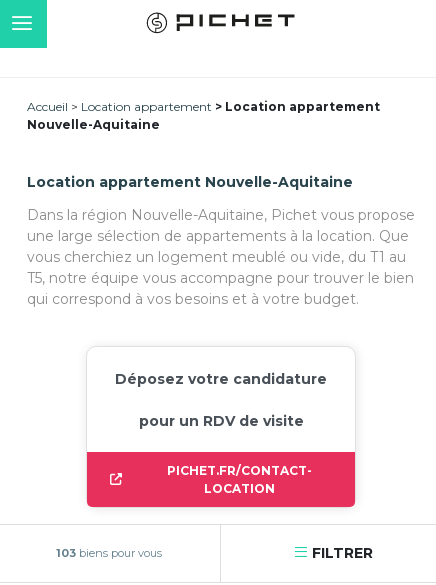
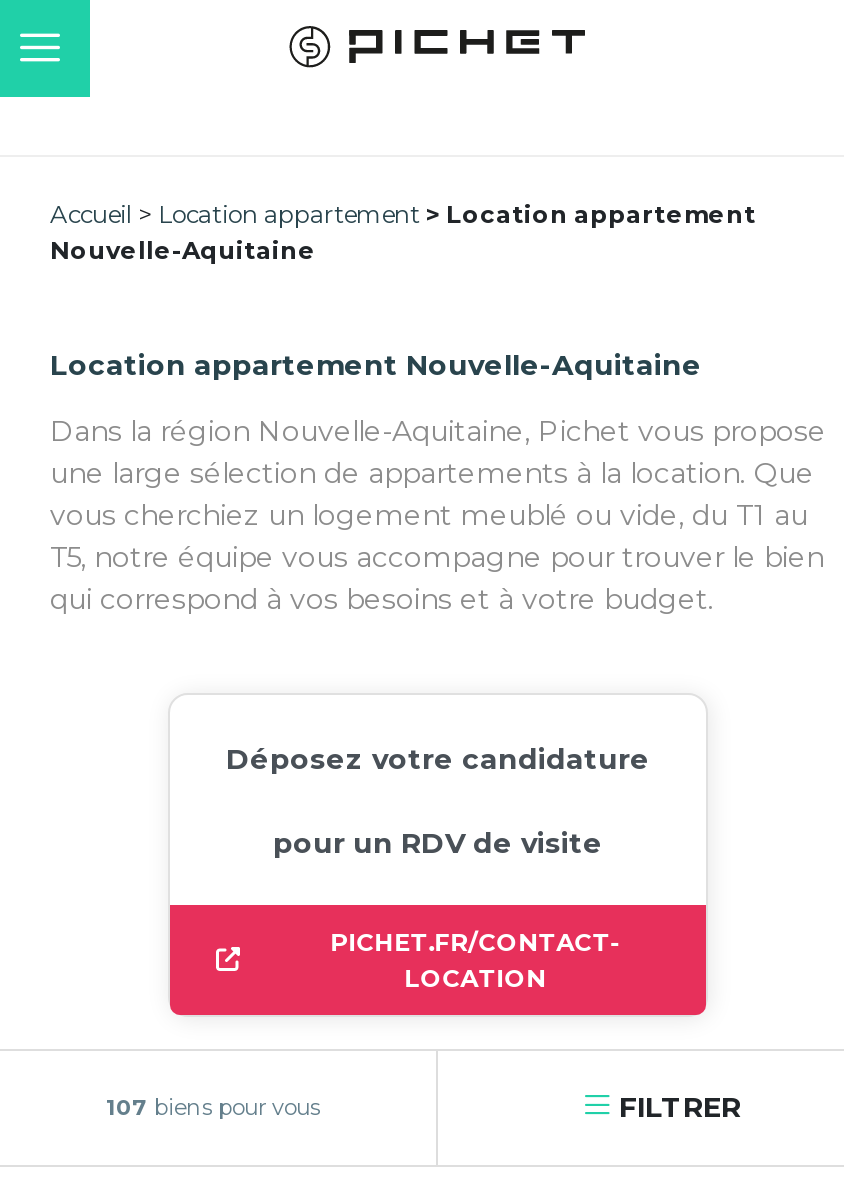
[55,546,161,560] 103 biens pour vous -> [106,1093,320,1121] 107 biens pour vous

